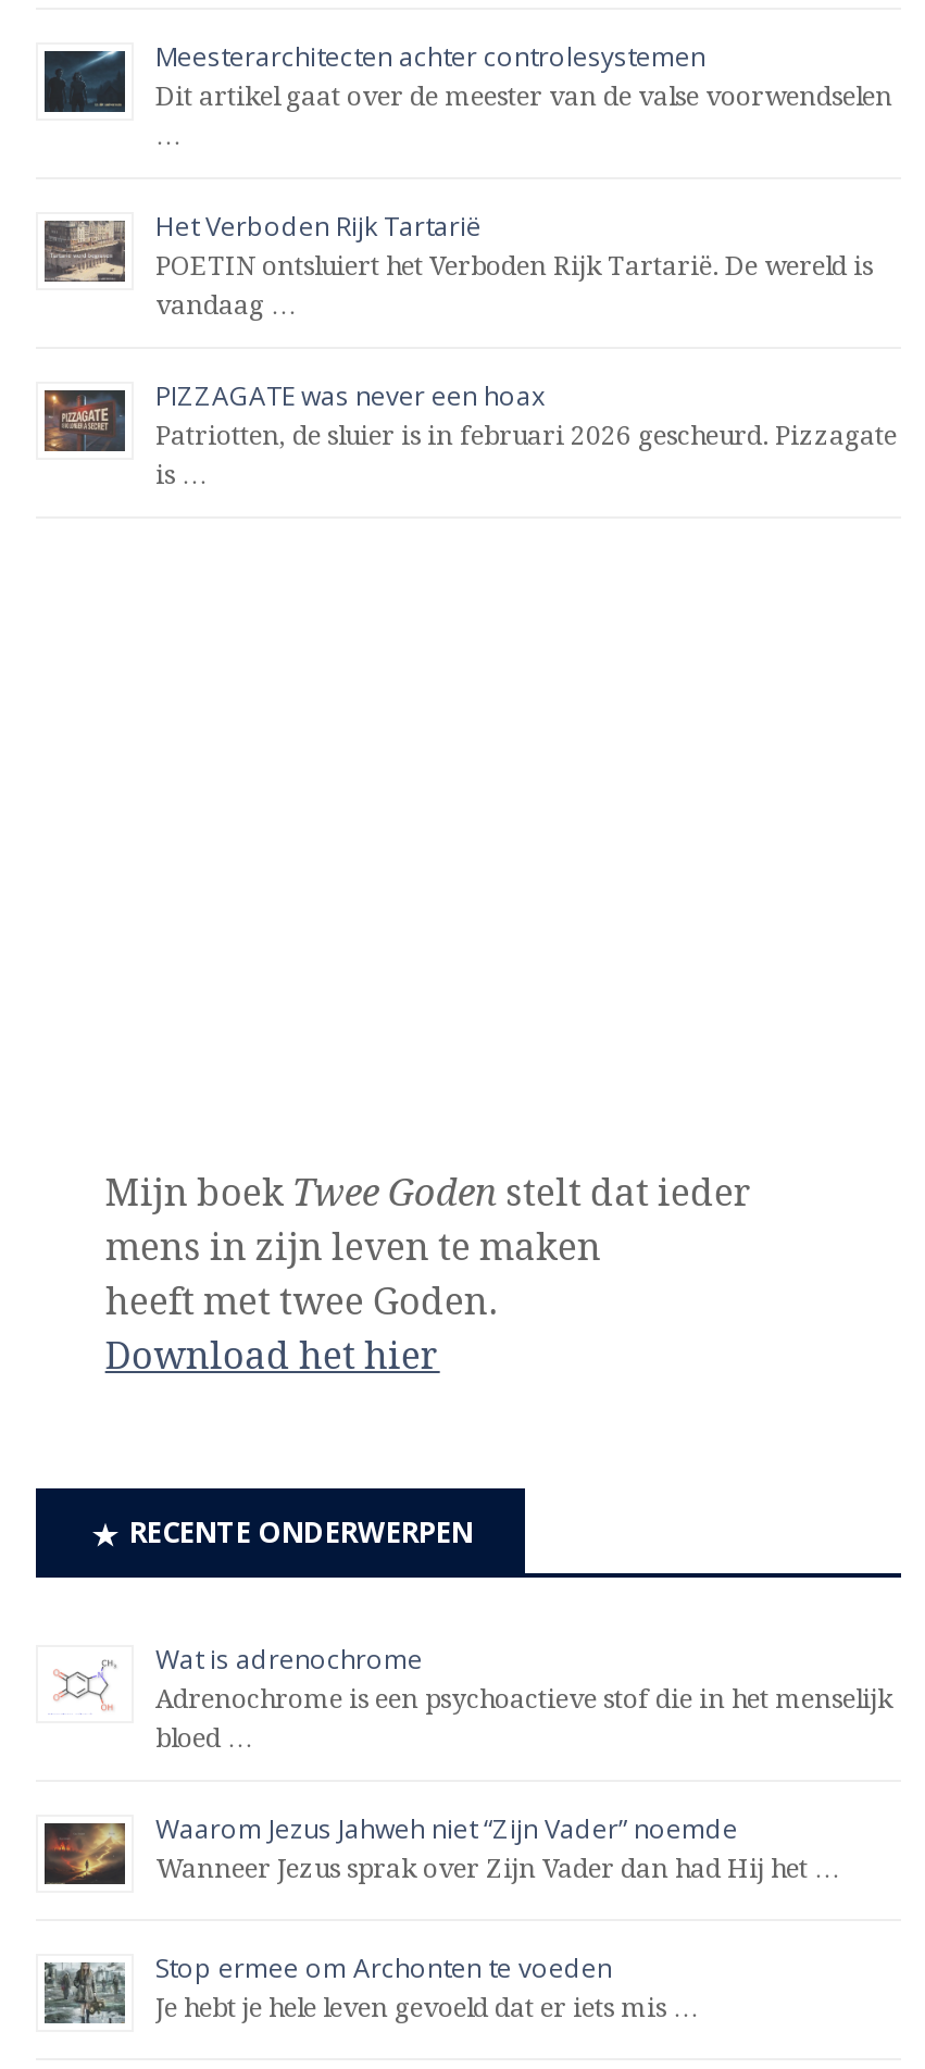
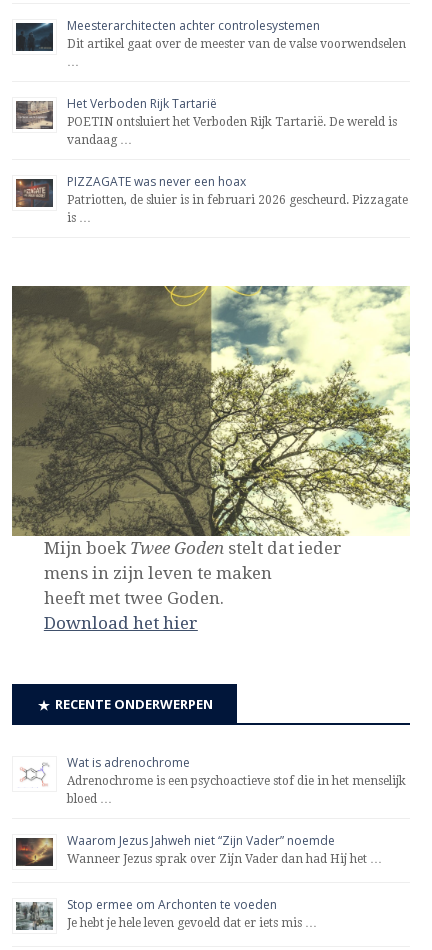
none -> [11,285,411,537] [image]

